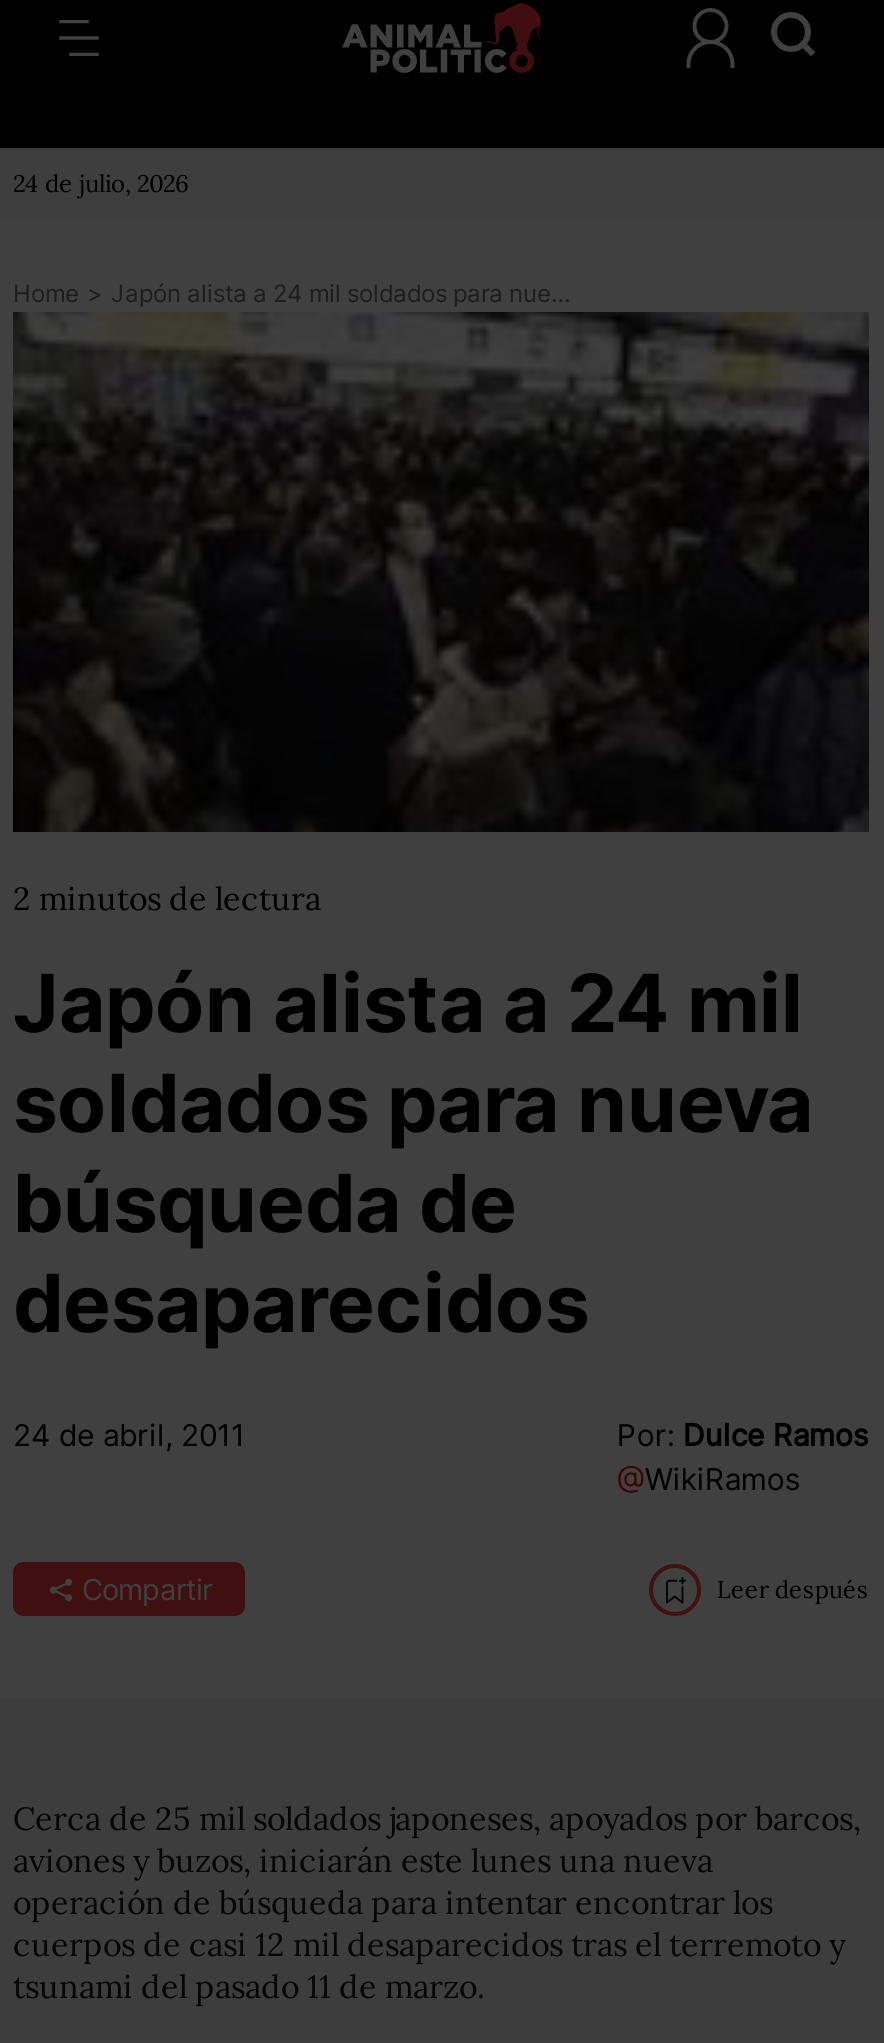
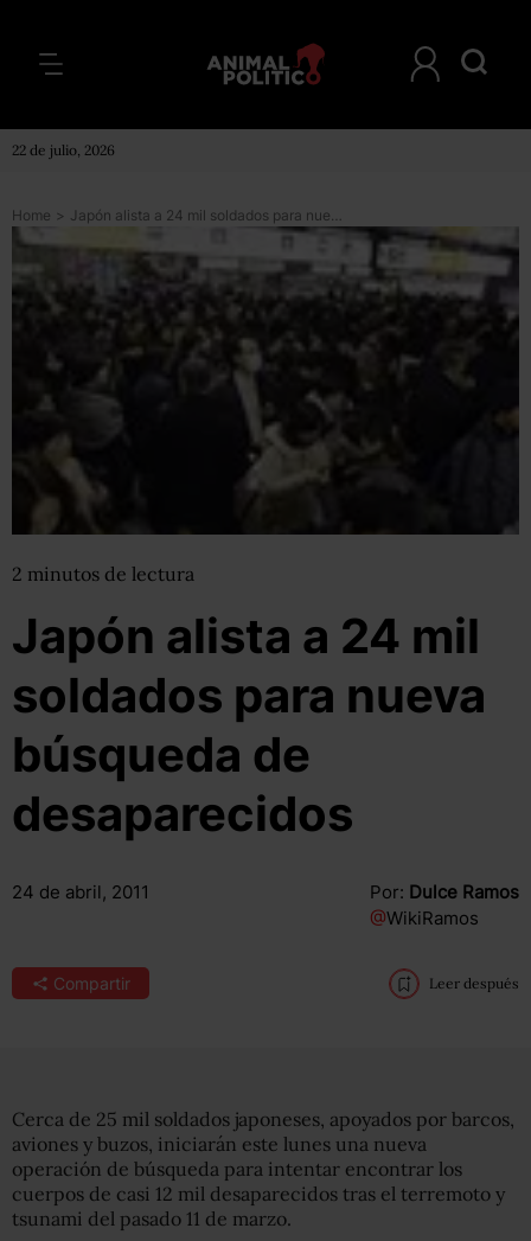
[13,168,189,198] 24 de julio, 2026 -> [12,141,115,159] 22 de julio, 2026

